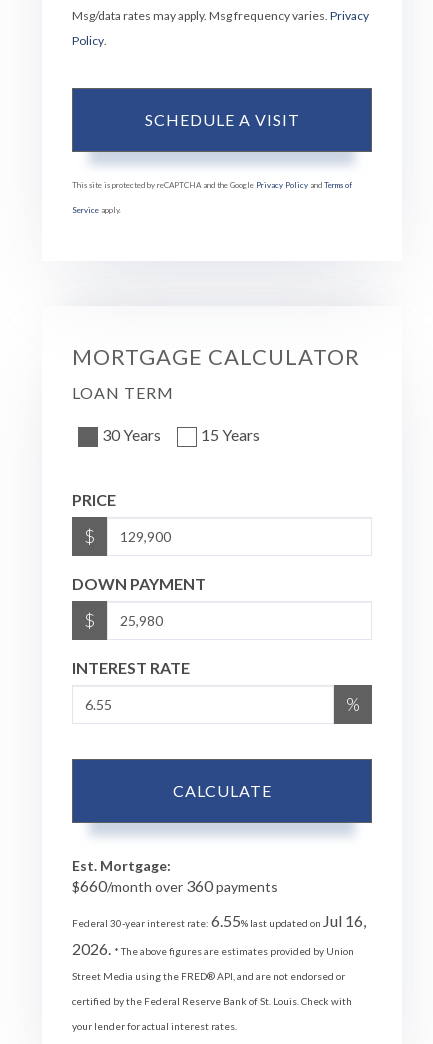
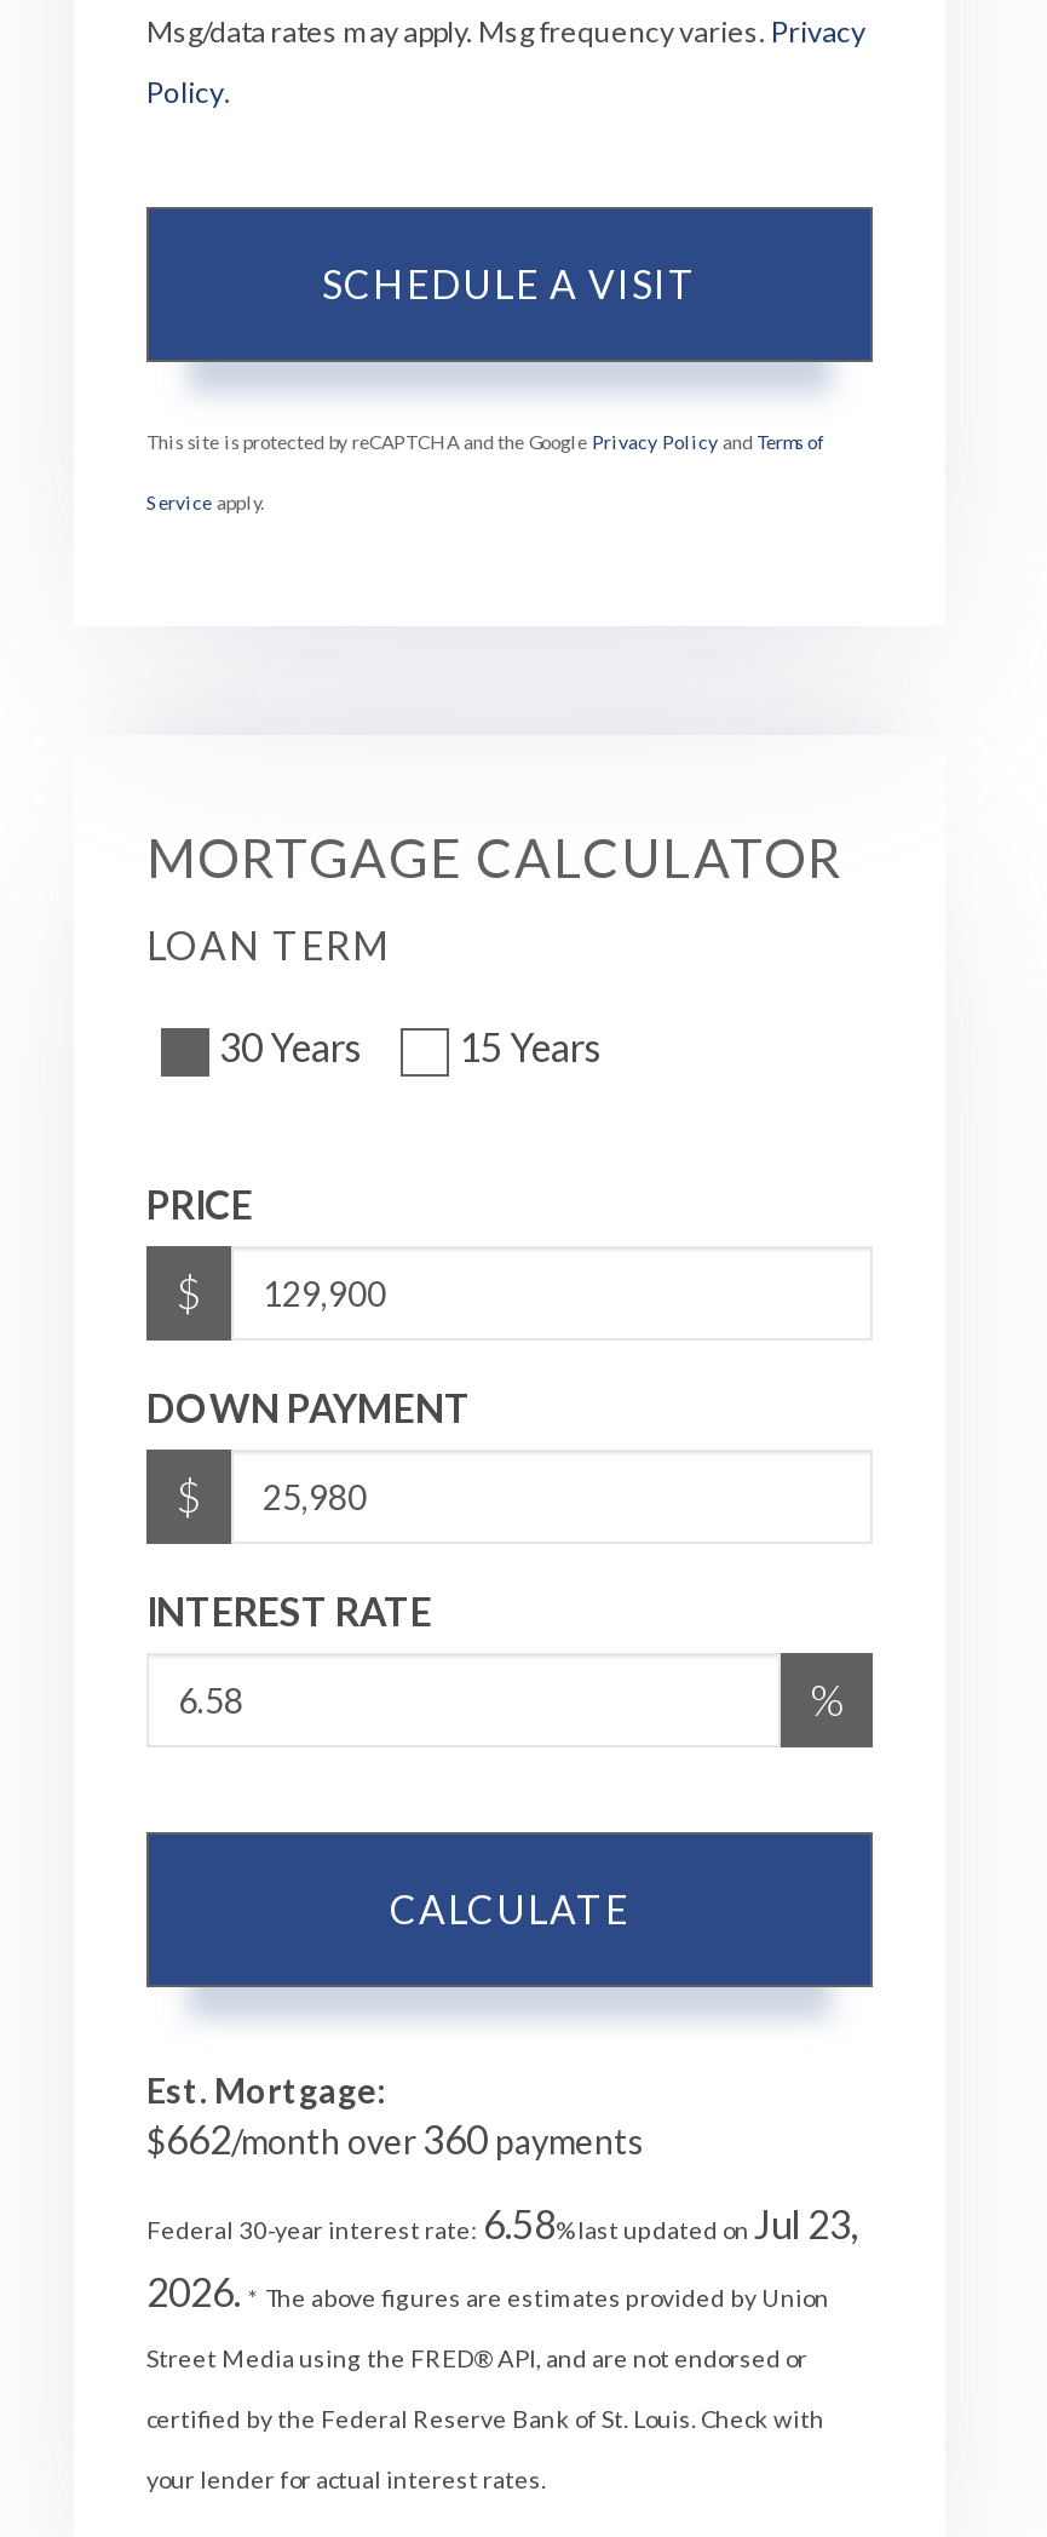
[72,876,278,895] $660/month over 360 payments -> [146,2116,645,2162] $662/month over 360 payments
[72,911,366,930] Federal 30-year interest rate: 6.55% last updated on Jul 16, -> [146,2201,858,2247] Federal 30-year interest rate: 6.58% last updated on Jul 23,

